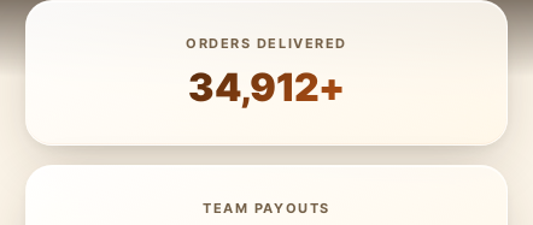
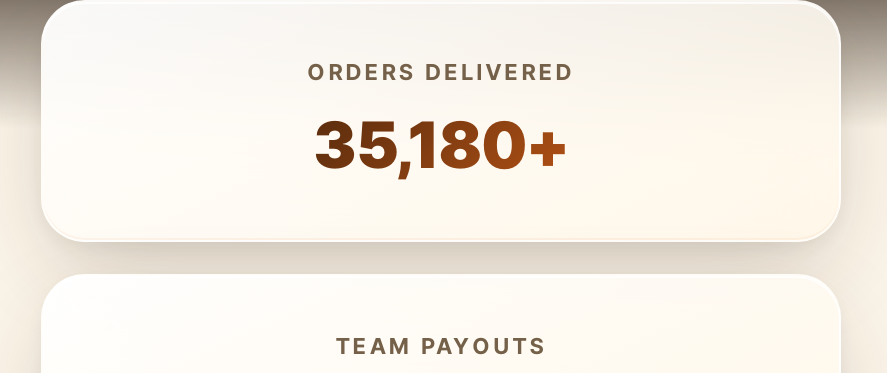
[188,64,345,110] 34,912+ -> [313,106,569,184] 35,180+

